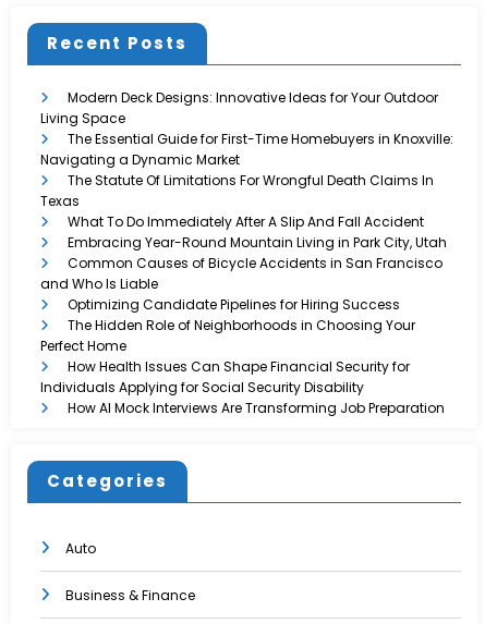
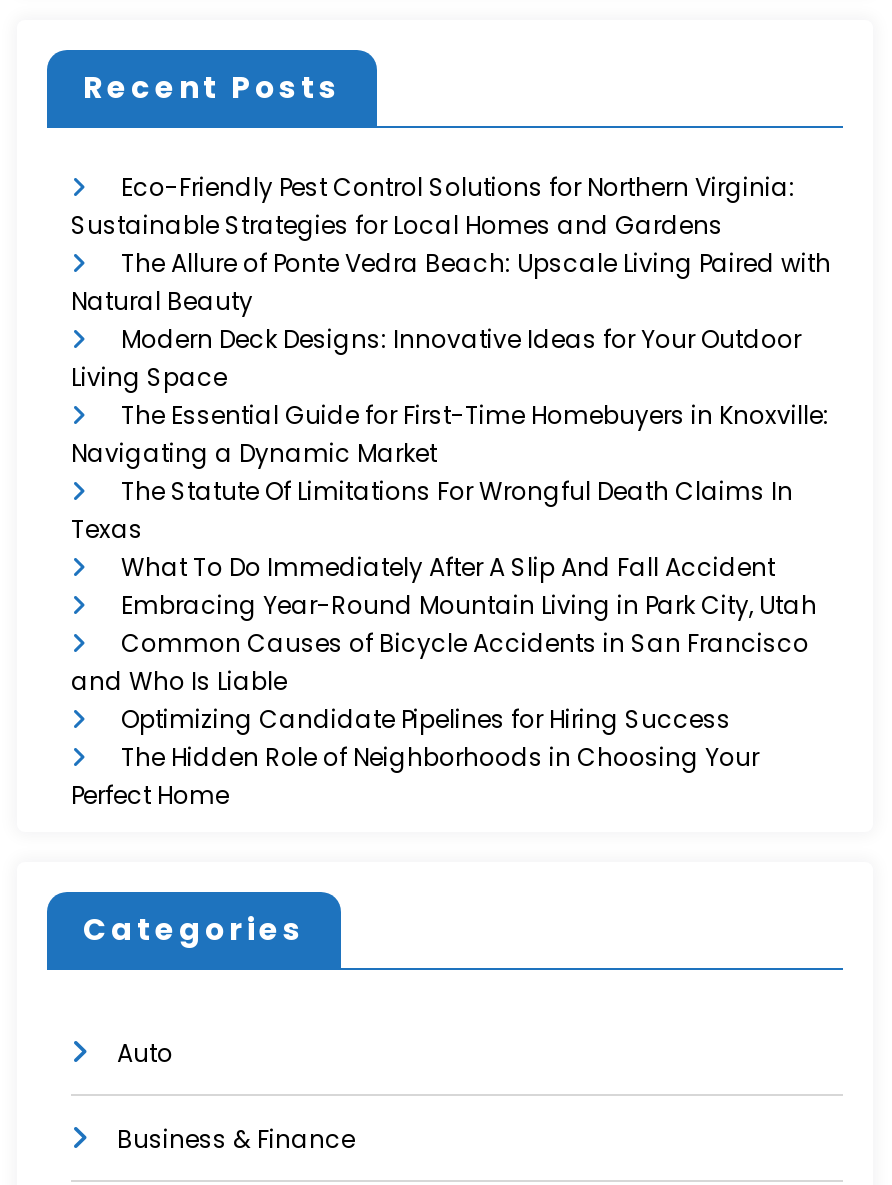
none -> [71,170,831,318] Eco-Friendly Pest Control Solutions for Northern Virginia: | Sustainable Strategies for Local Homes and Gardens | The Allure of Ponte Vedra Beach: Upscale Living Paired with | Natural Beauty
moved [40,88,453,355] -> [71,322,829,812]: Modern Deck Designs: Innovative Ideas for Your Outdoor | Living Space | The Essential Guide for First-Time Homebuyers in Knoxville: | ... | The Hidden Role of Neighborhoods in Choosing Your | Perfect Home
[40,357,445,417] How Health Issues Can Shape Financial Security for | Individuals Applying for Social Security Disability | How AI Mock Interviews Are Transforming Job Preparation -> none

